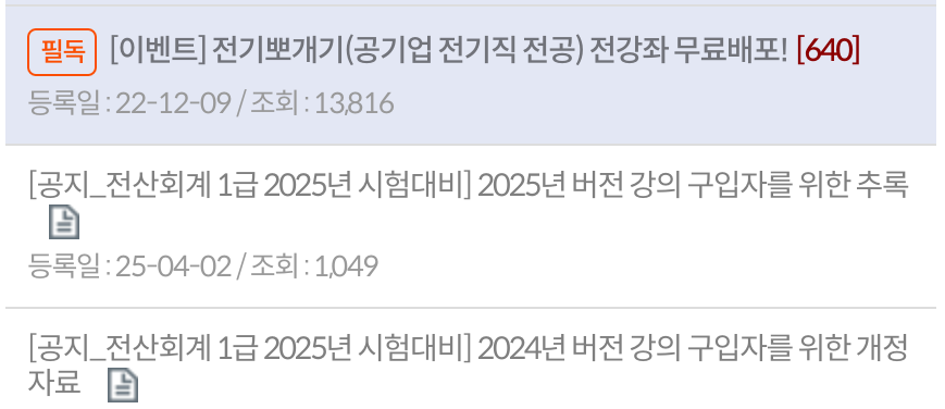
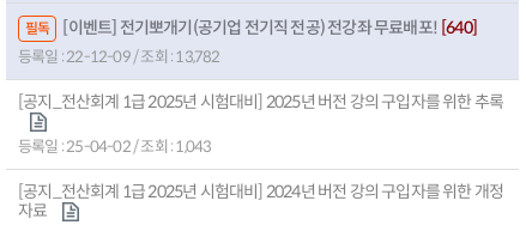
[27,85,394,122] 등록일 : 22-12-09 / 조회 : 13,816 -> [18,47,220,67] 등록일 : 22-12-09 / 조회 : 13,782
[27,248,378,285] 등록일 : 25-04-02 / 조회 : 1,049 -> [18,137,211,157] 등록일 : 25-04-02 / 조회 : 1,043

